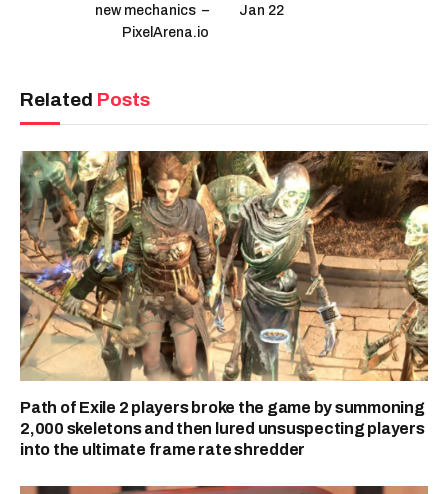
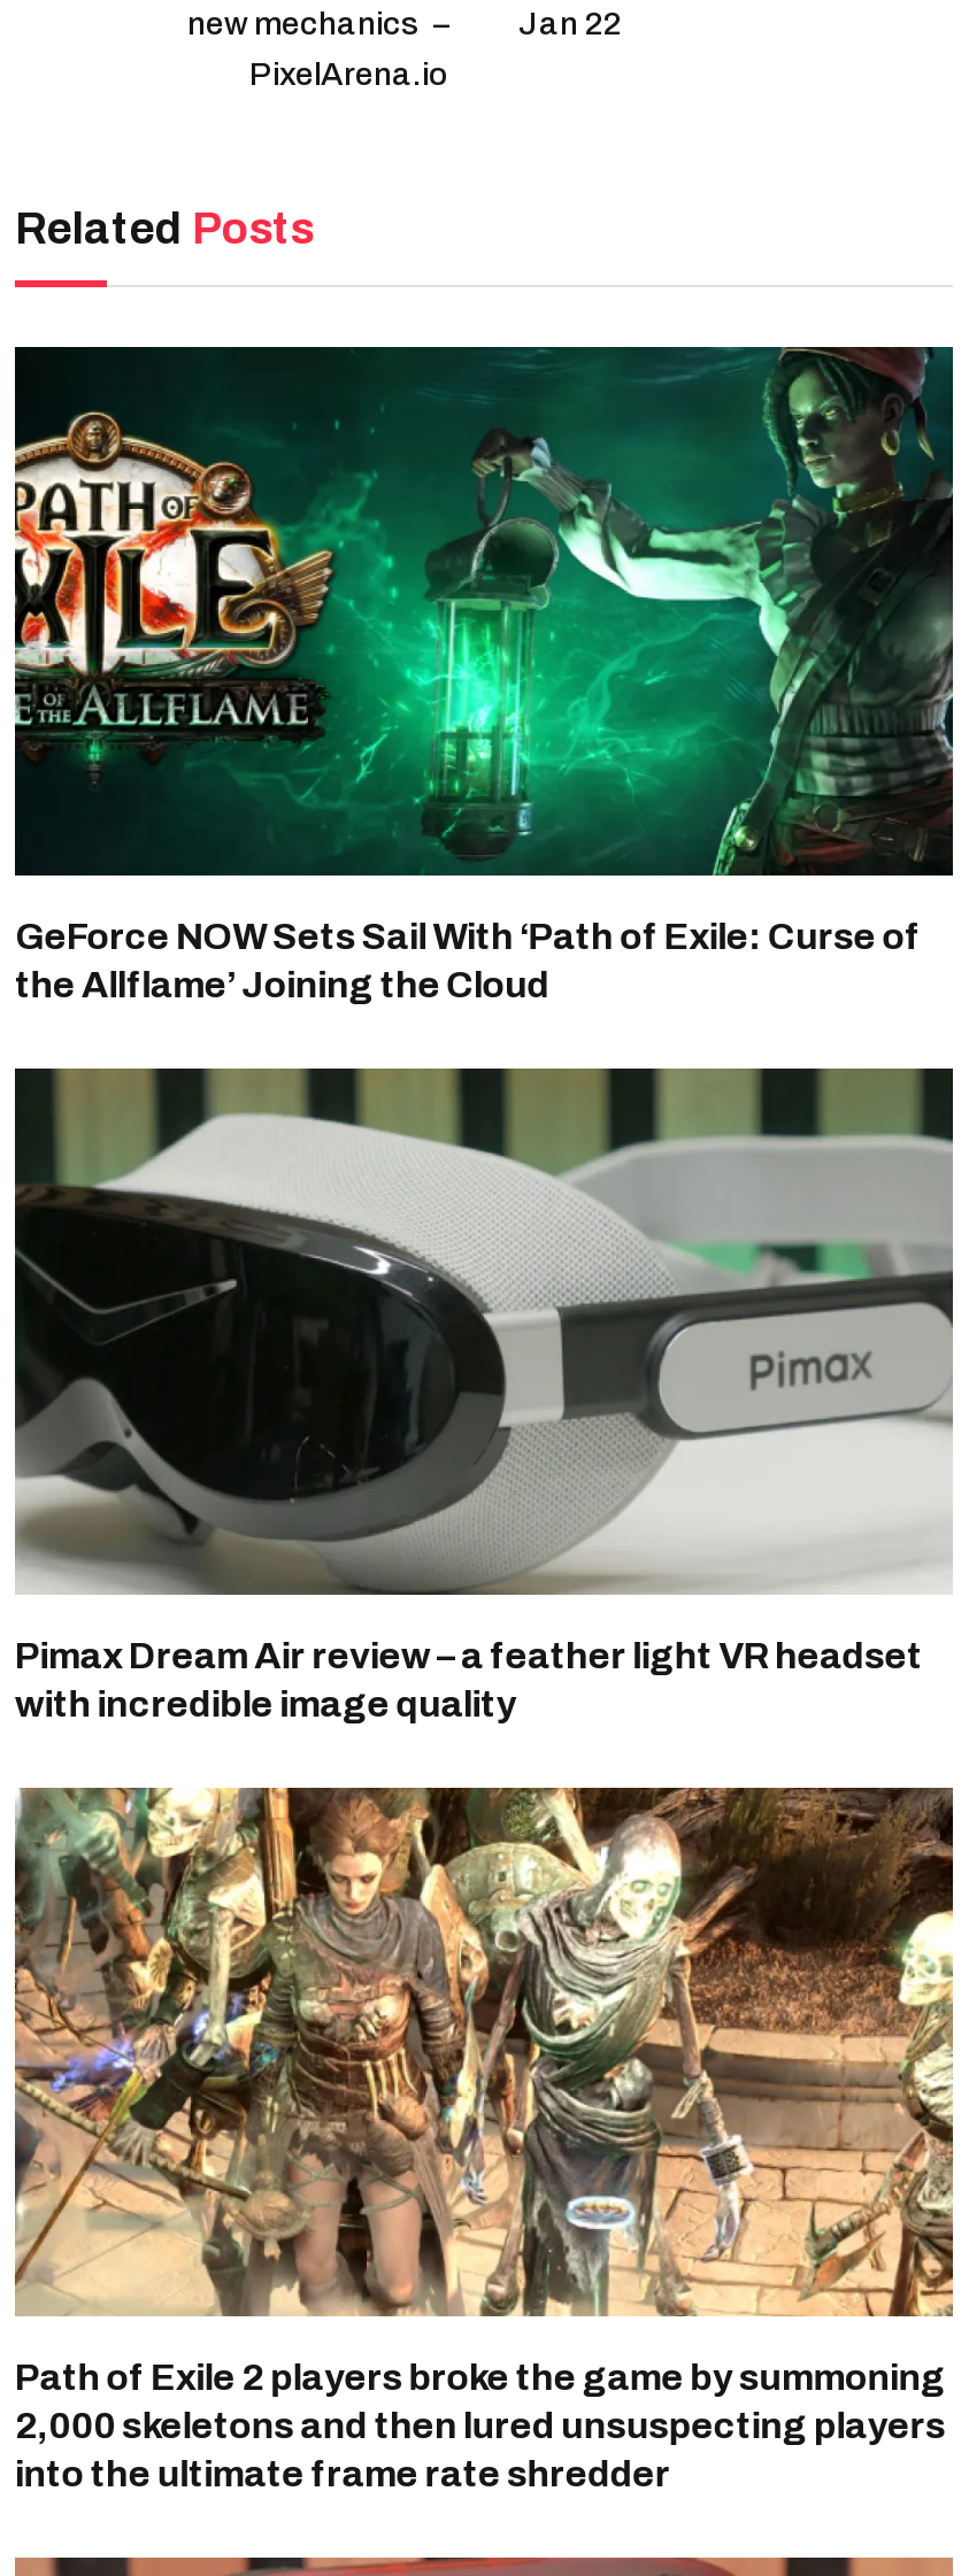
none -> [13,345,955,1004] [image] | GeForce NOW Sets Sail With ‘Path of Exile: Curse of | the Allflame’ Joining the Cloud
none -> [13,1066,955,1724] [image] | Pimax Dream Air review – a feather light VR headset | with incredible image quality

